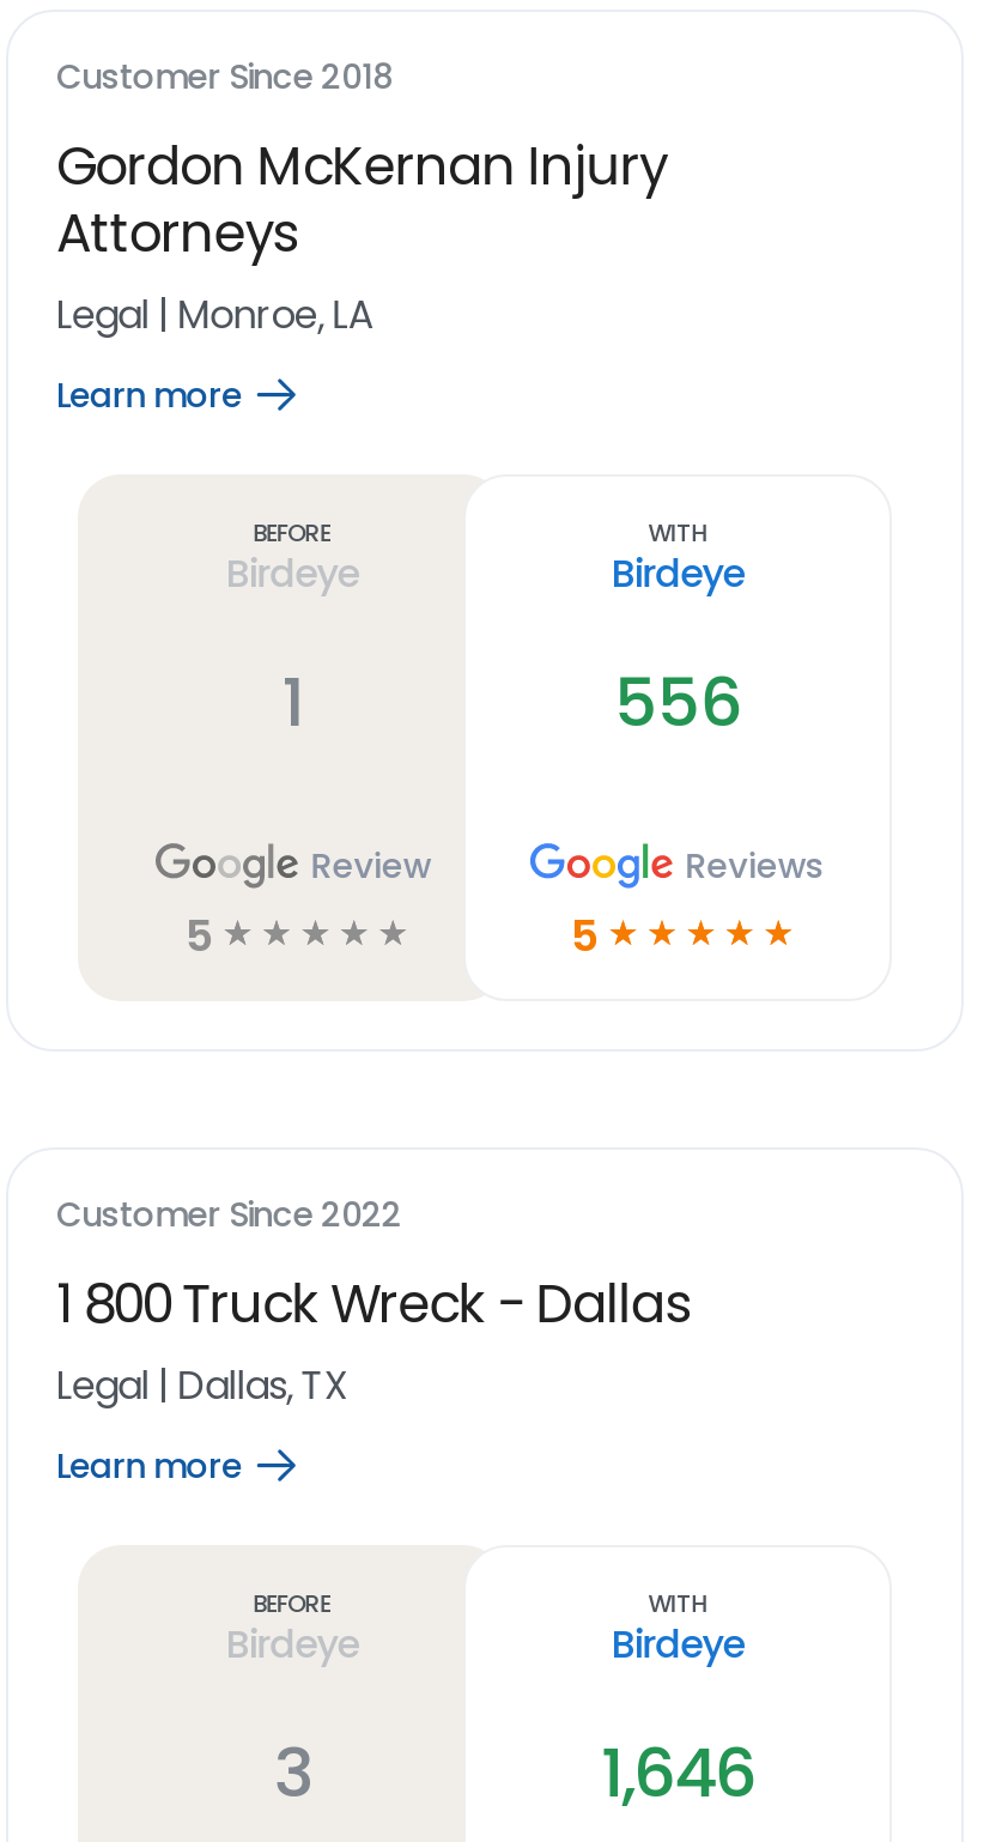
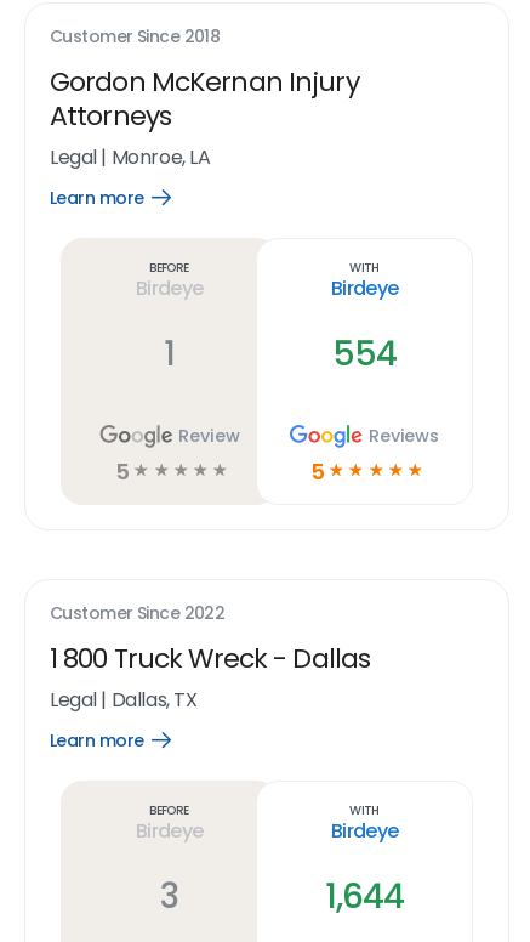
[615,655,741,749] 556 -> [333,330,396,377] 554
[600,1726,755,1819] 1,646 -> [325,872,404,920] 1,644

